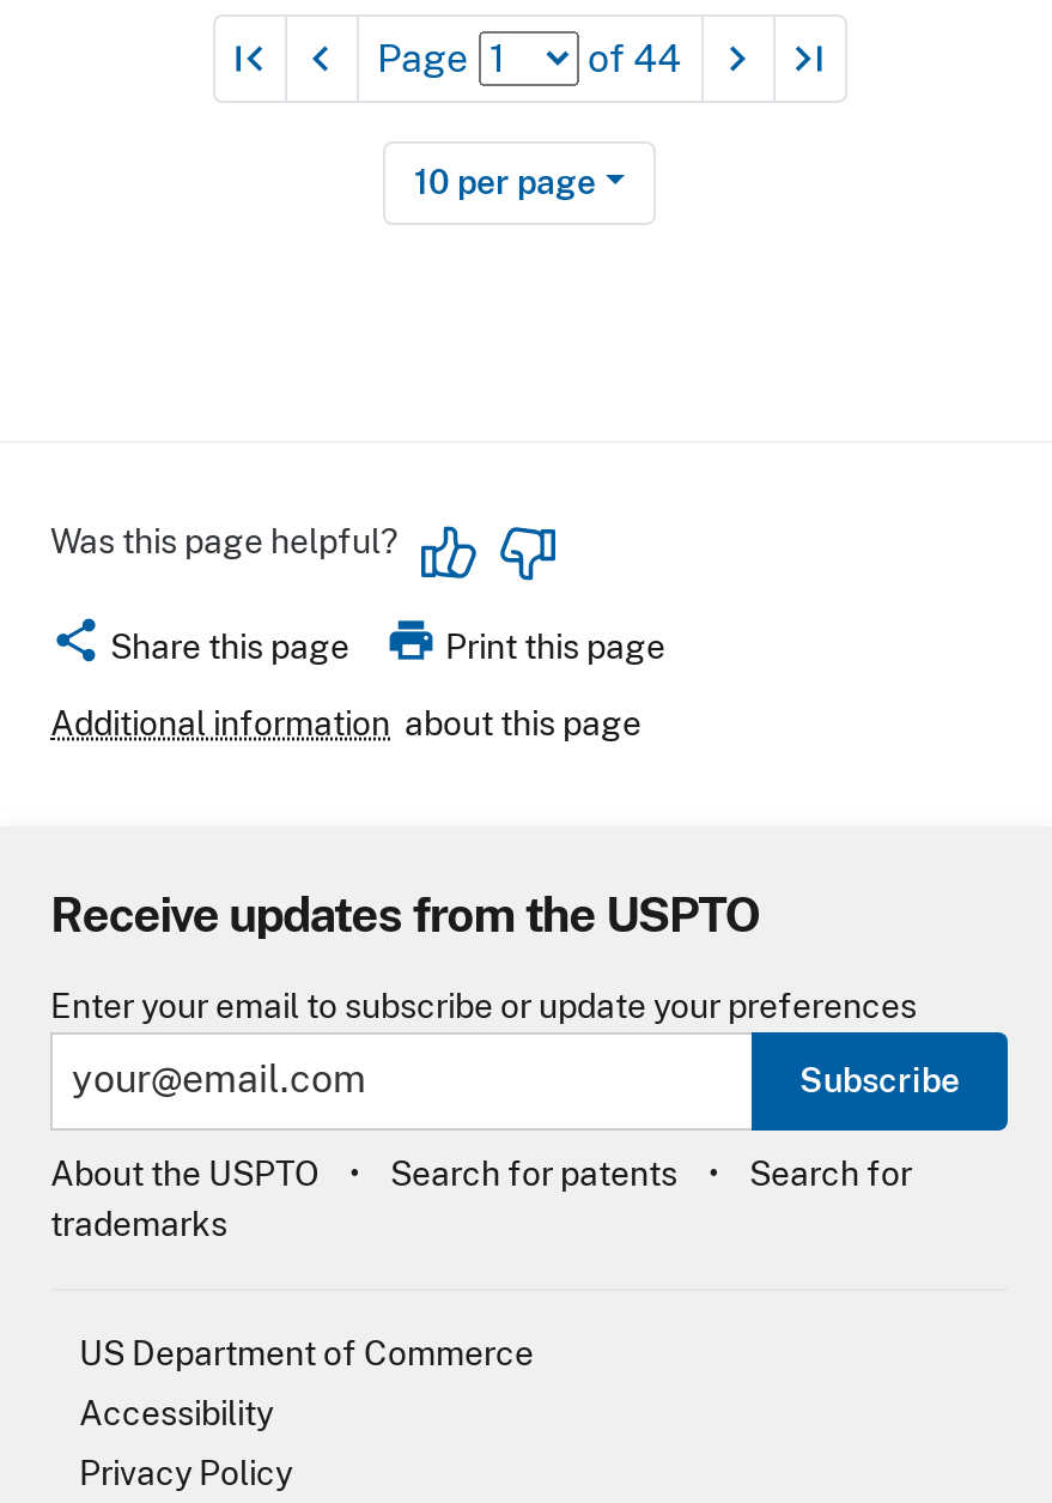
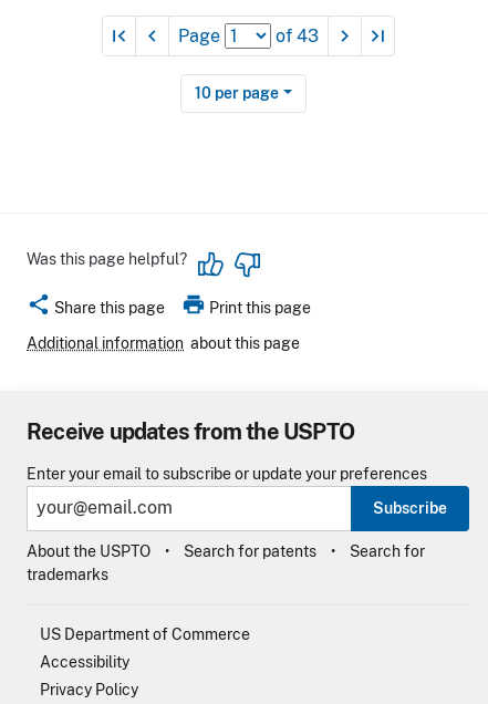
[588,35,681,81] of 44 -> [275,25,318,46] of 43

